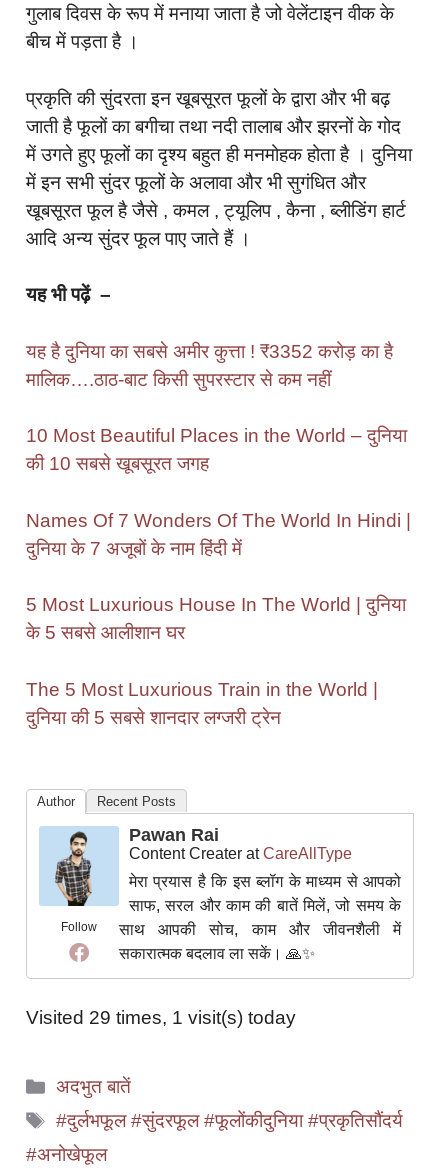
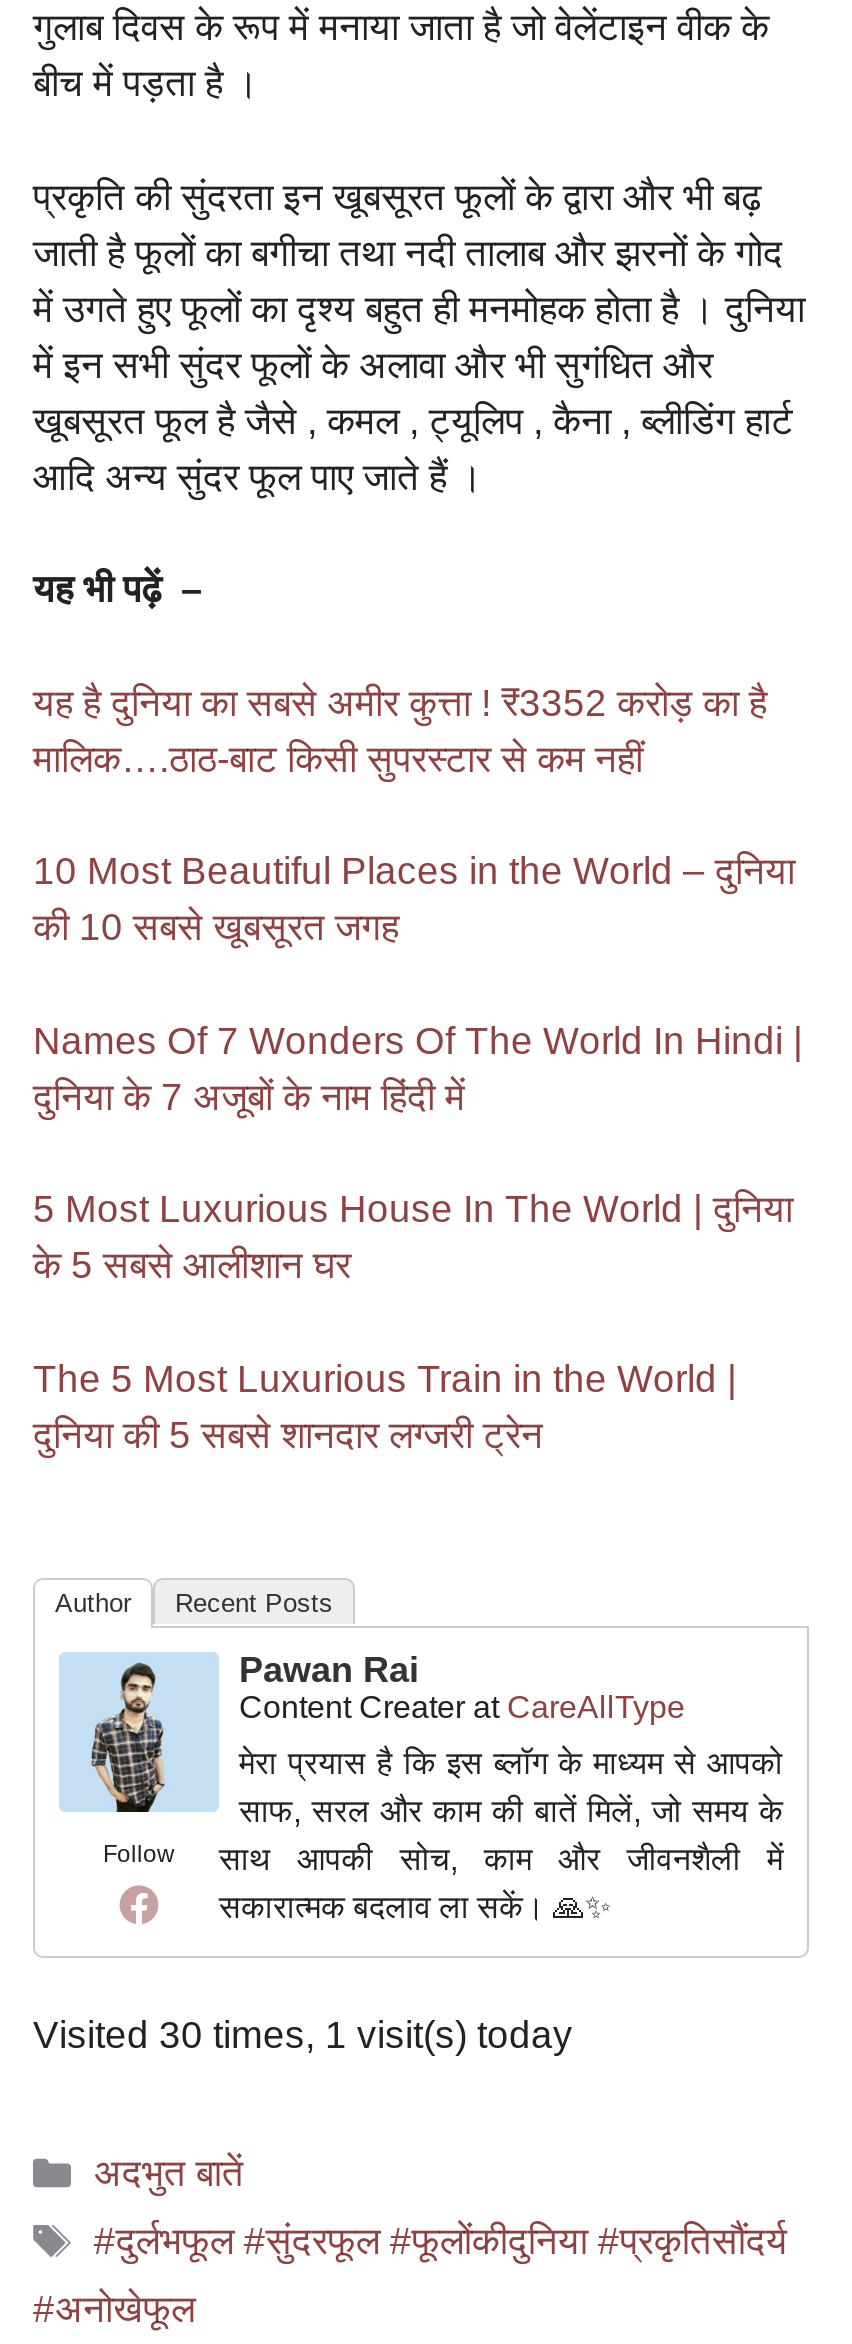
[26,1007,296,1028] Visited 29 times, 1 visit(s) today -> [33,2015,573,2057] Visited 30 times, 1 visit(s) today

